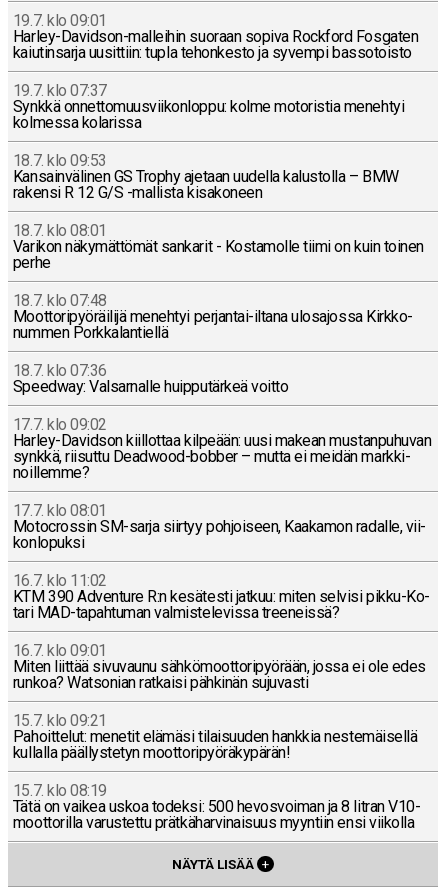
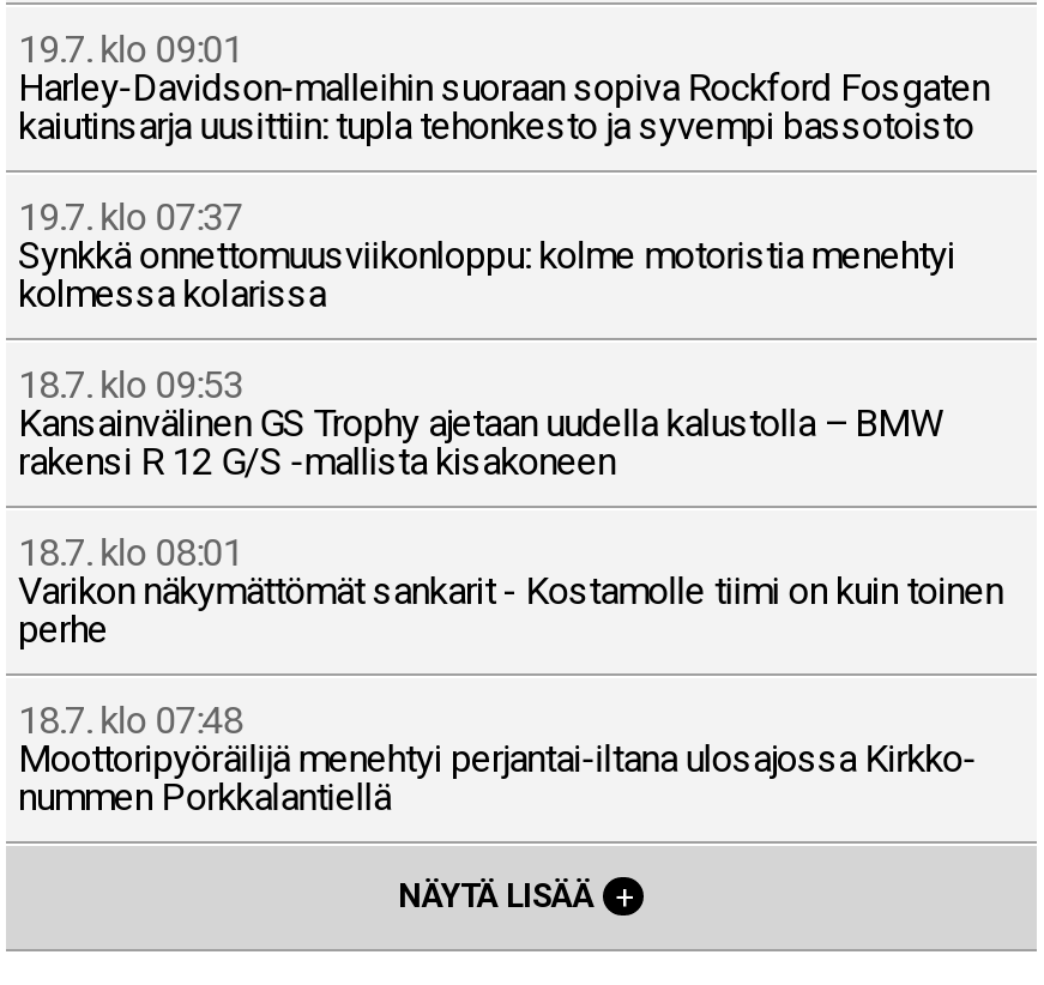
[13,361,431,832] 18.7. klo 07:36 | Speedway: Valsarnalle huipputärkeä voitto | 17.7. klo 09:02 | Harley-Davidson kiillottaa kilpeään: uusi makean mustanpuhuvan | synkkä, riisuttu Deadwood-bobber – mutta ei meidän markki | noillemme? | 17.7. klo 08:01 | Motocrossin SM-sarja siirtyy pohjoiseen, Kaakamon radalle, vii | konlopuksi | 16.7. klo 11:02 | KTM 390 Adventure R:n kesätesti jatkuu: miten selvisi pikku-Ko | tari MAD-tapahtuman valmistelevissa treeneissä? | 16.7. klo 09:01 | Miten liittää sivuvaunu sähkömoottoripyörään, jossa ei ole edes | runkoa? Watsonian ratkaisi pähkinän sujuvasti | 15.7. klo 09:21 | Pahoittelut: menetit elämäsi tilaisuuden hankkia nestemäisellä | kullalla päällystetyn moottoripyöräkypärän! | 15.7. klo 08:19 | Tätä on vaikea uskoa todeksi: 500 hevosvoiman ja 8 litran V10- | moottorilla varustettu prätkäharvinaisuus myyntiin ensi viikolla -> none

